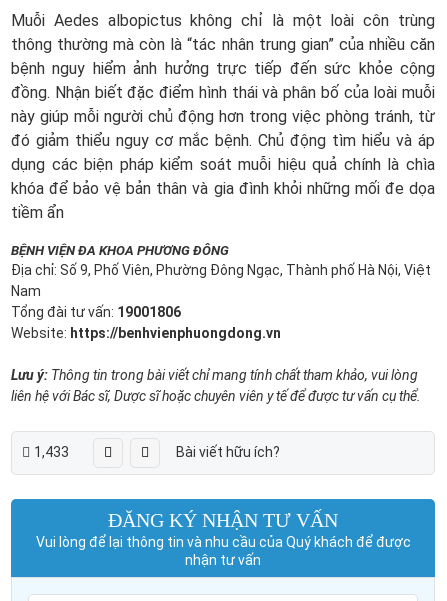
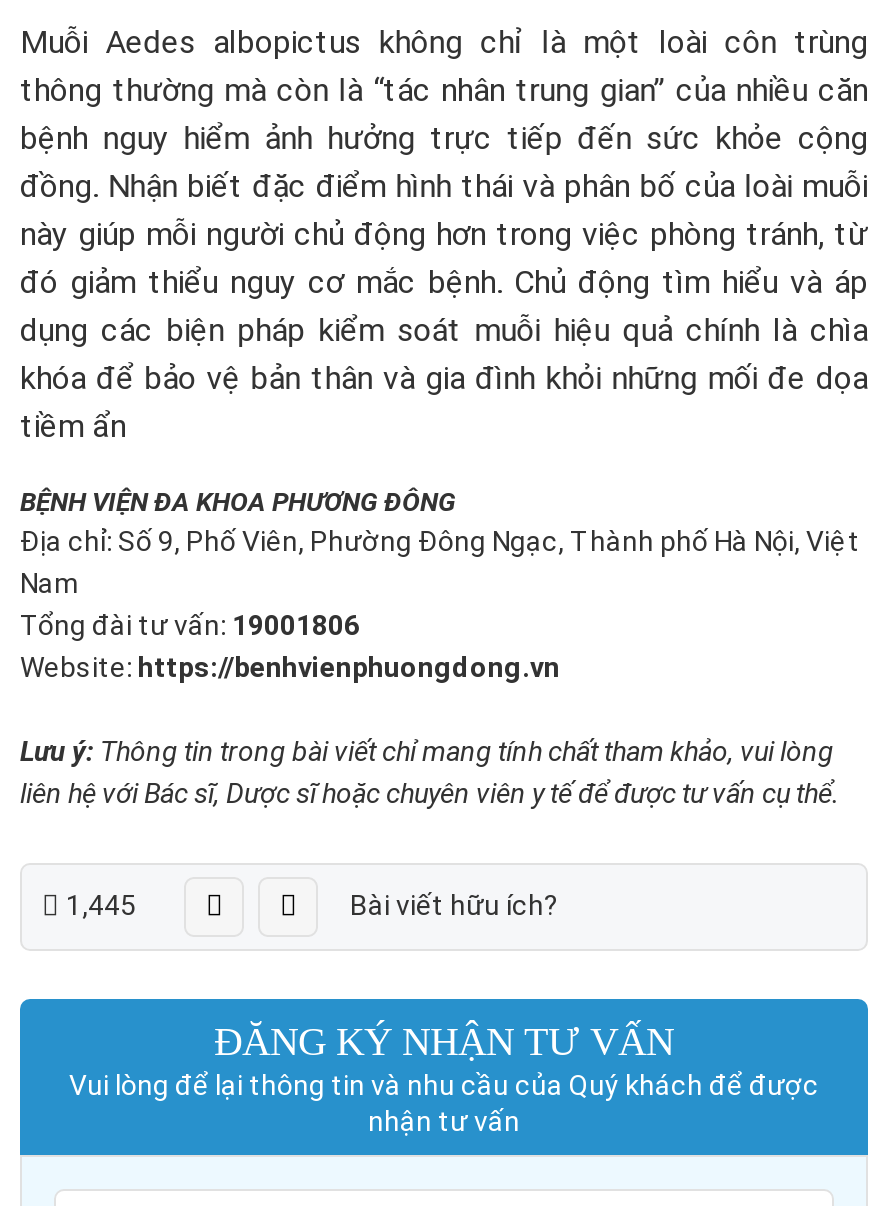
[34,444,69,460] 1,433 -> [66,890,136,922] 1,445

